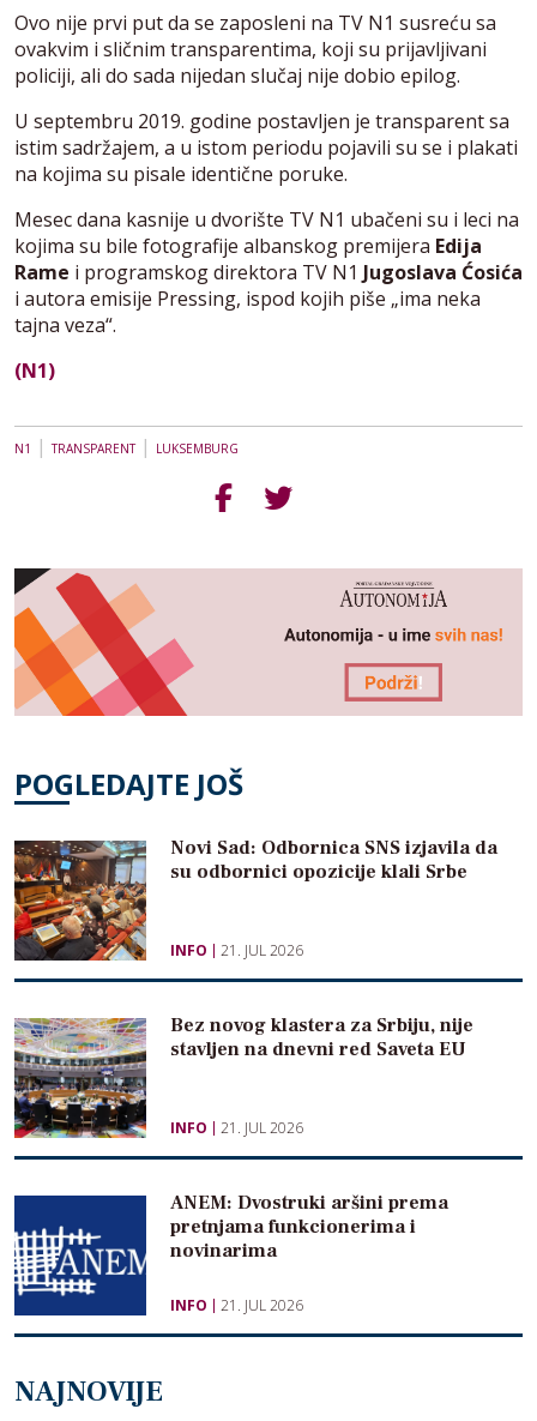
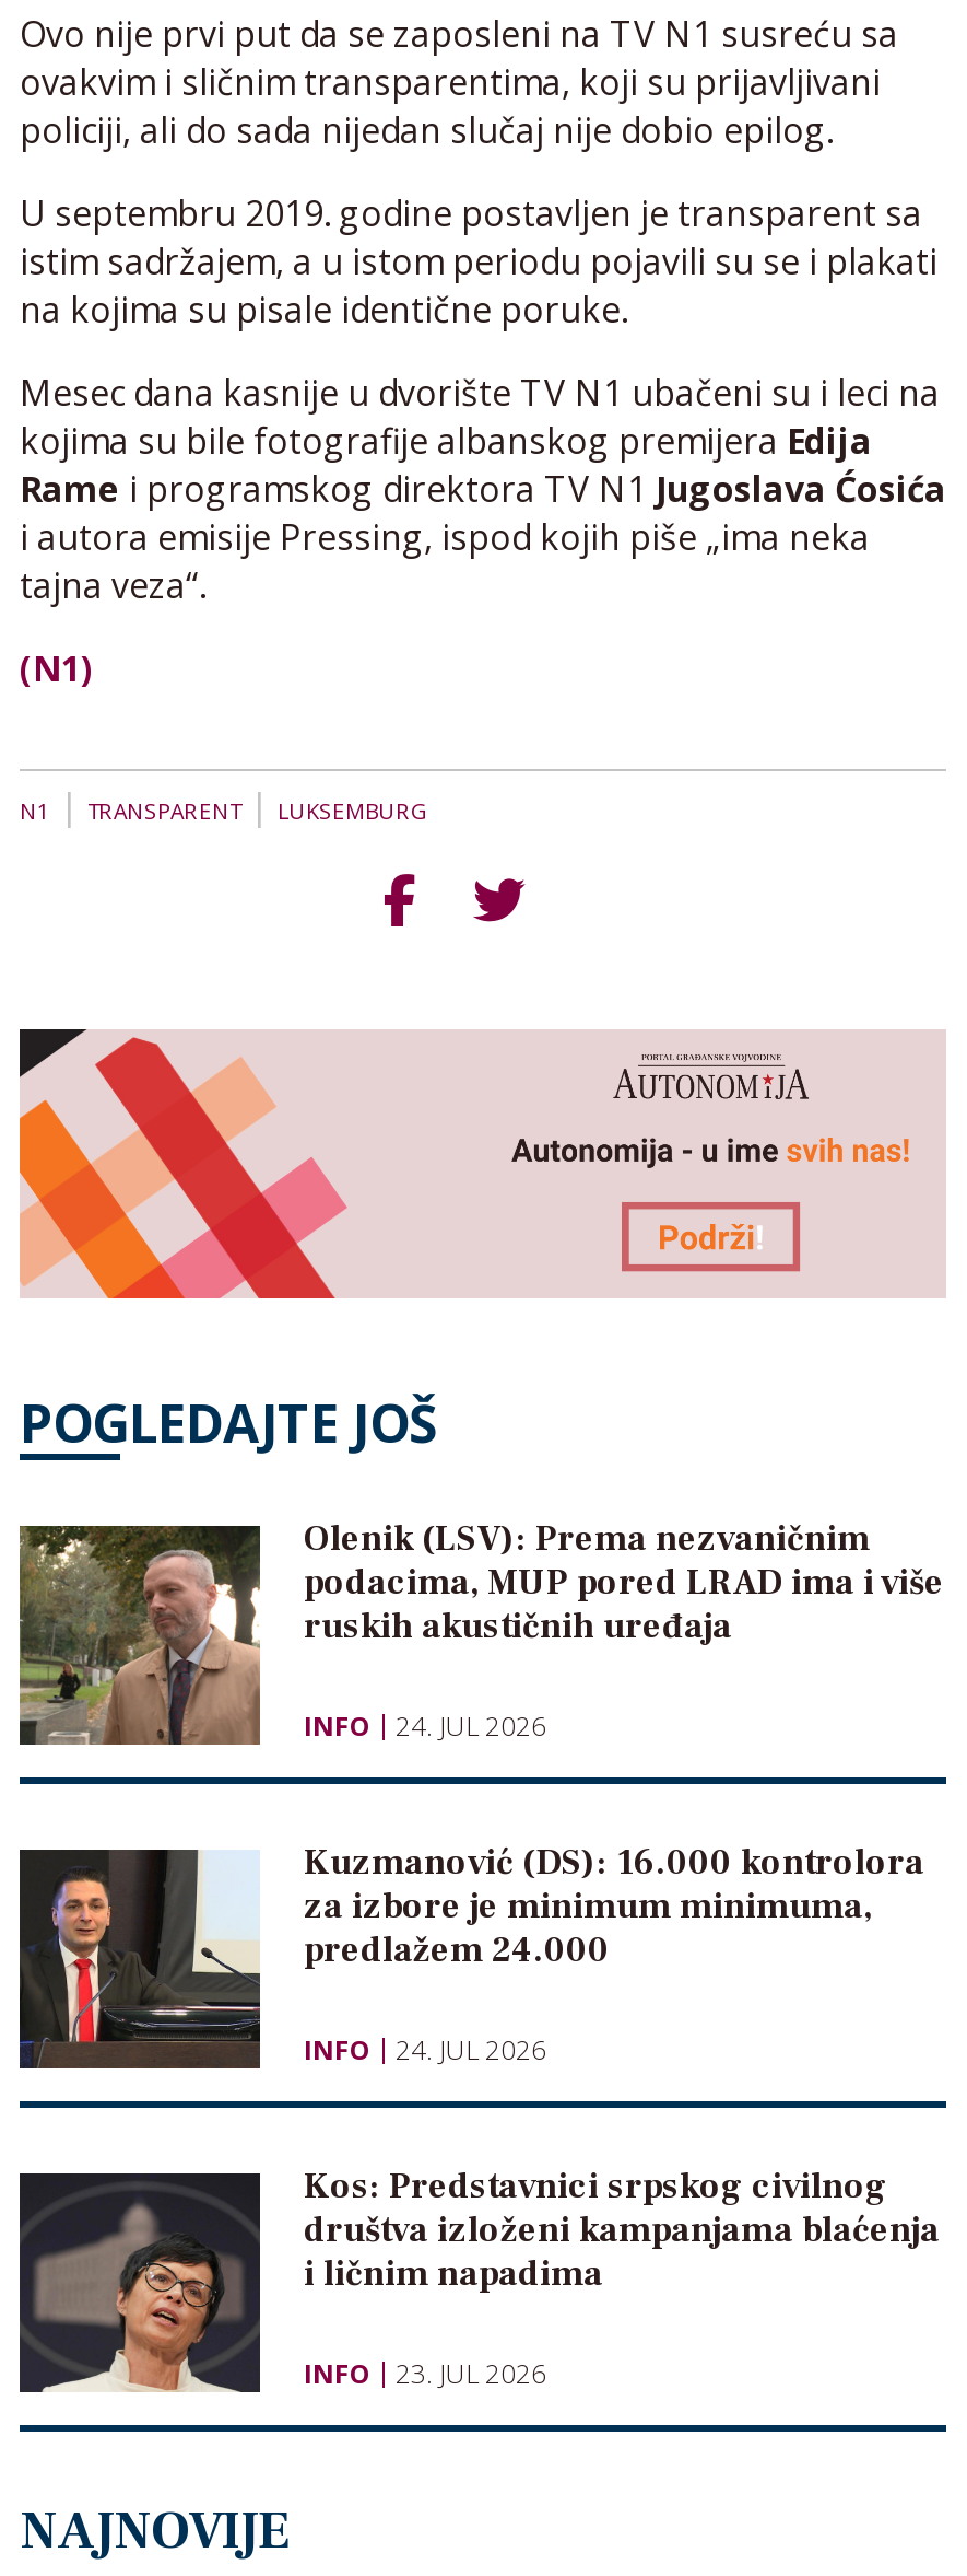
[13,835,497,962] [image] | Novi Sad: Odbornica SNS izjavila da | su odbornici opozicije klali Srbe -> [17,1517,944,1747] [image] | Olenik (LSV): Prema nezvaničnim | podacima, MUP pored LRAD ima i više | ruskih akustičnih uređaja
[170,940,303,960] INFO 21. JUL 2026 -> [304,1707,546,1744] INFO 24. JUL 2026
[13,1013,473,1139] [image] | Bez novog klastera za Srbiju, nije | stavljen na dnevni red Saveta EU -> [17,1840,924,2071] [image] | Kuzmanović (DS): 16.000 kontrolora | za izbore je minimum minimuma, | predlažem 24.000
[170,1117,303,1138] INFO 21. JUL 2026 -> [304,2031,546,2068] INFO 24. JUL 2026
[13,1190,448,1317] [image] | ANEM: Dvostruki aršini prema | pretnjama funkcionerima i | novinarima -> [17,2164,940,2394] [image] | Kos: Predstavnici srpskog civilnog | društva izloženi kampanjama blaćenja | i ličnim napadima
[170,1295,303,1315] INFO 21. JUL 2026 -> [304,2354,546,2392] INFO 23. JUL 2026

